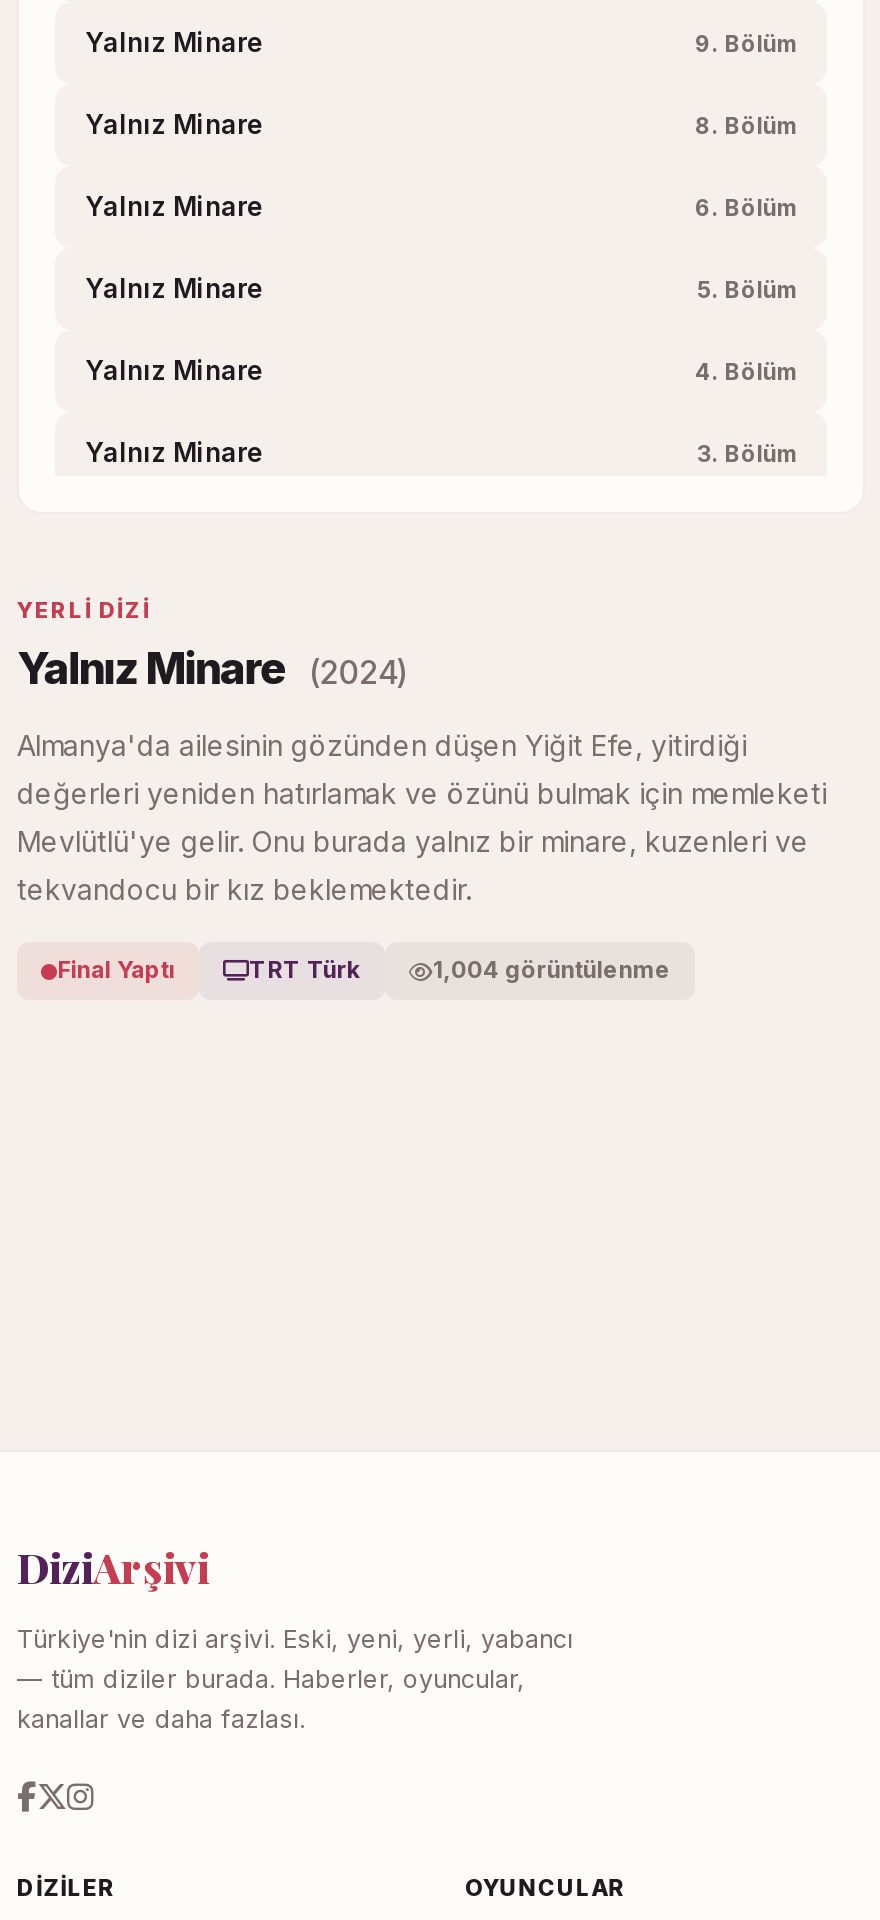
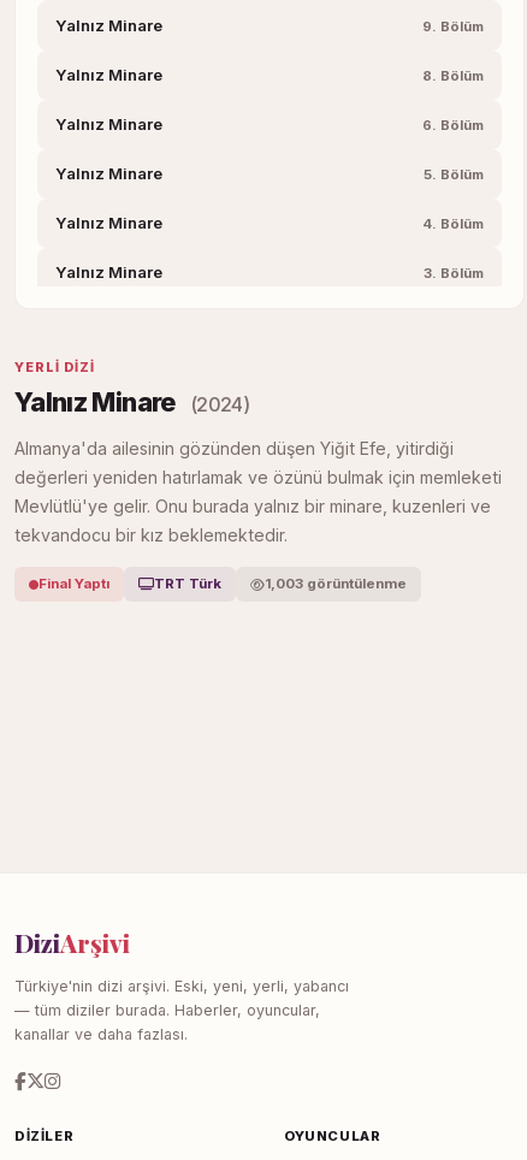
[433,956,671,984] 1,004 görüntülenme -> [265,575,407,592] 1,003 görüntülenme

